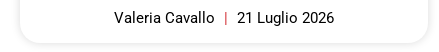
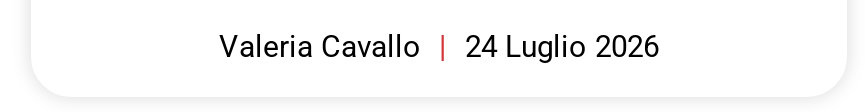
[114,9,334,27] Valeria Cavallo 21 Luglio 2026 -> [219,30,659,66] Valeria Cavallo 24 Luglio 2026

